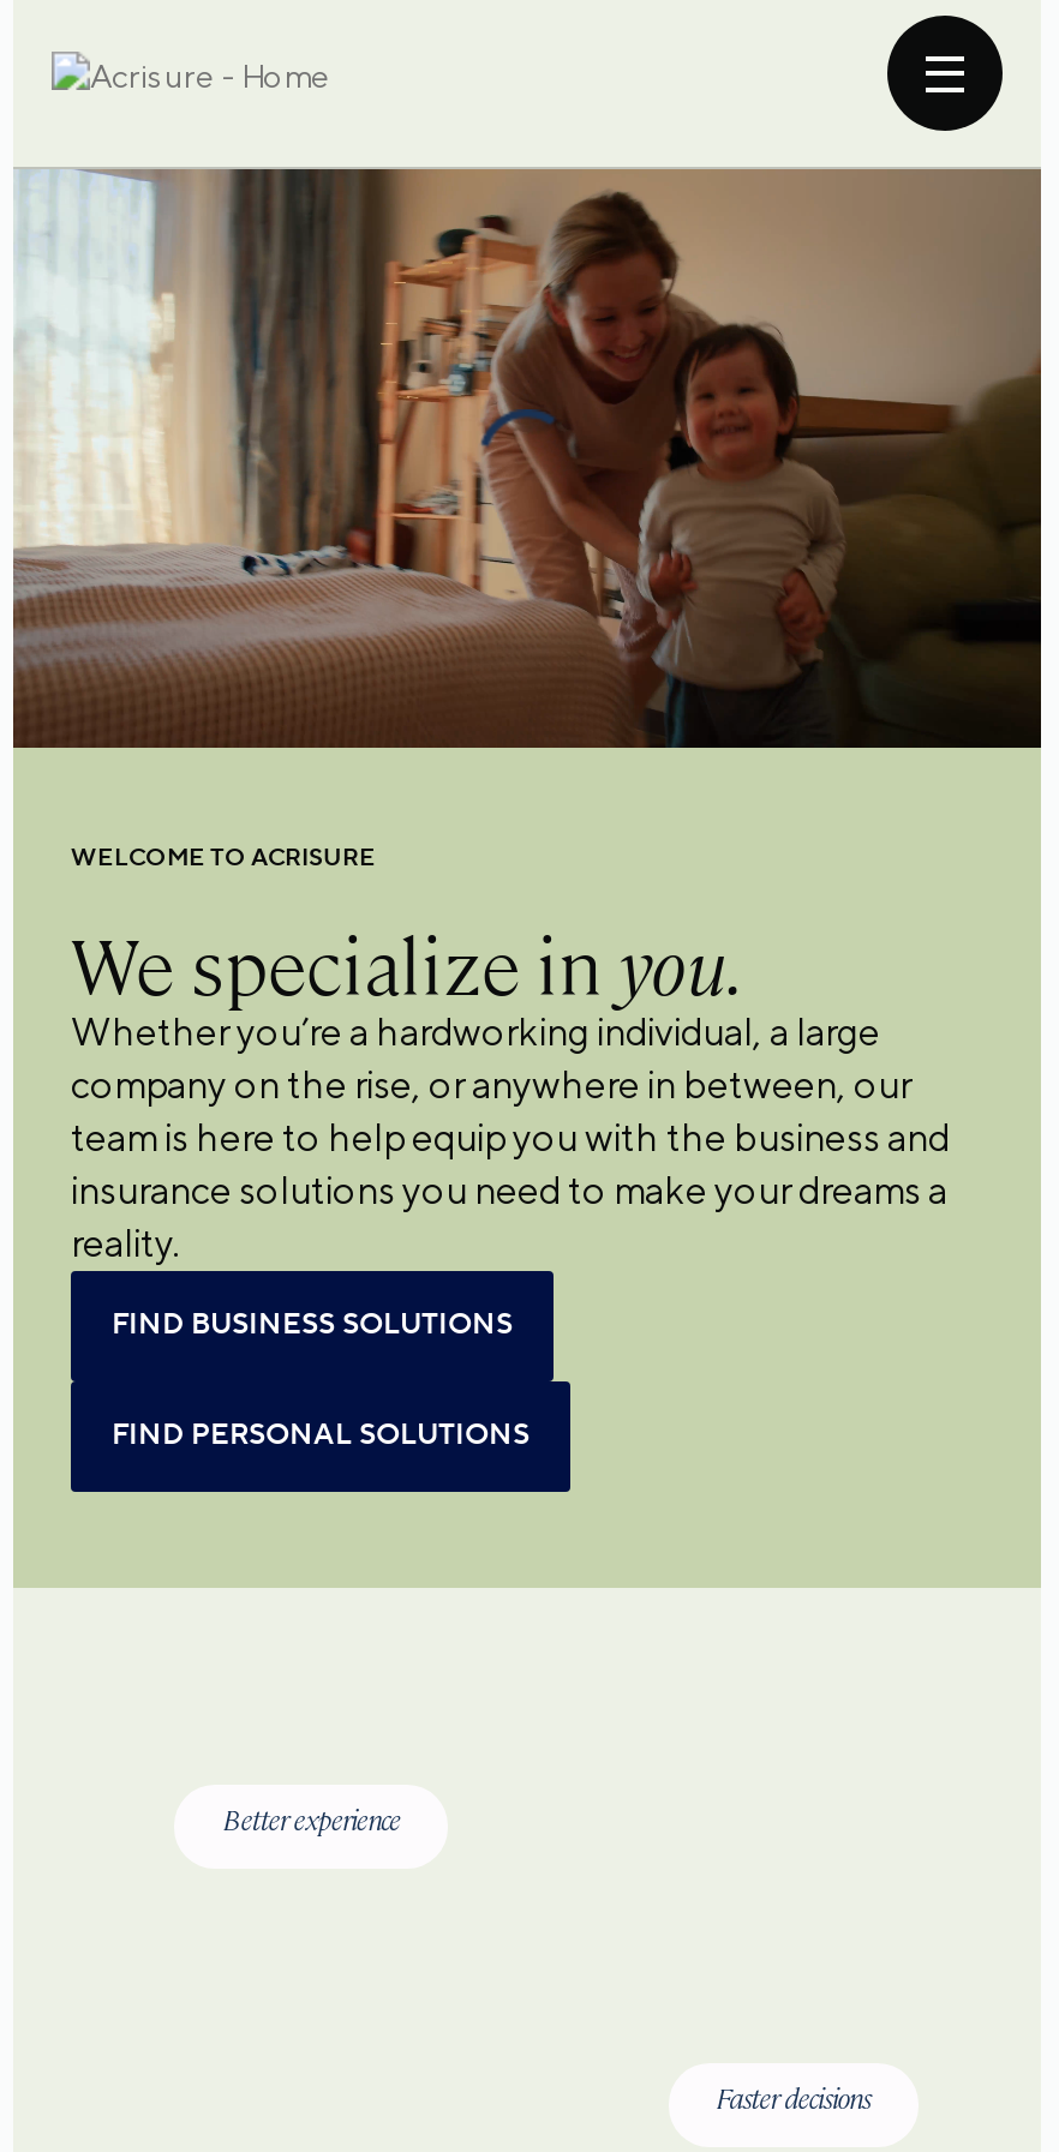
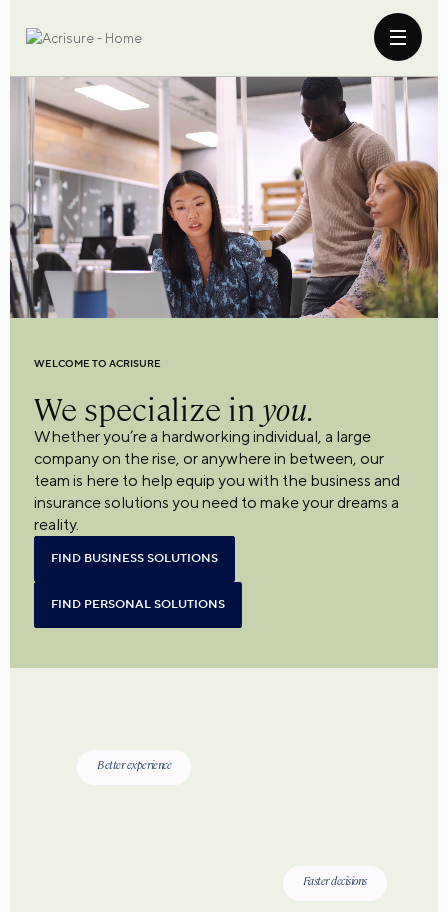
[13,167,1043,750] [image] -> [9,76,439,319] [image]

